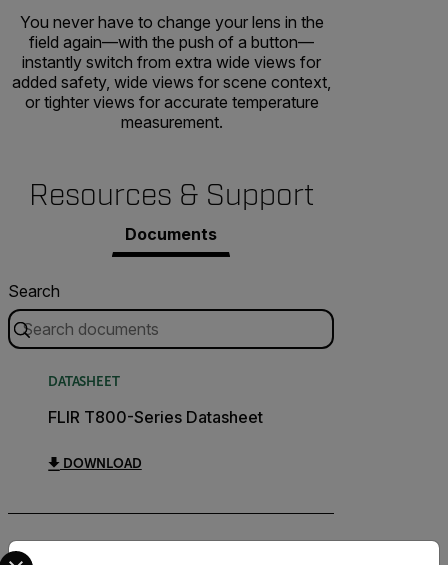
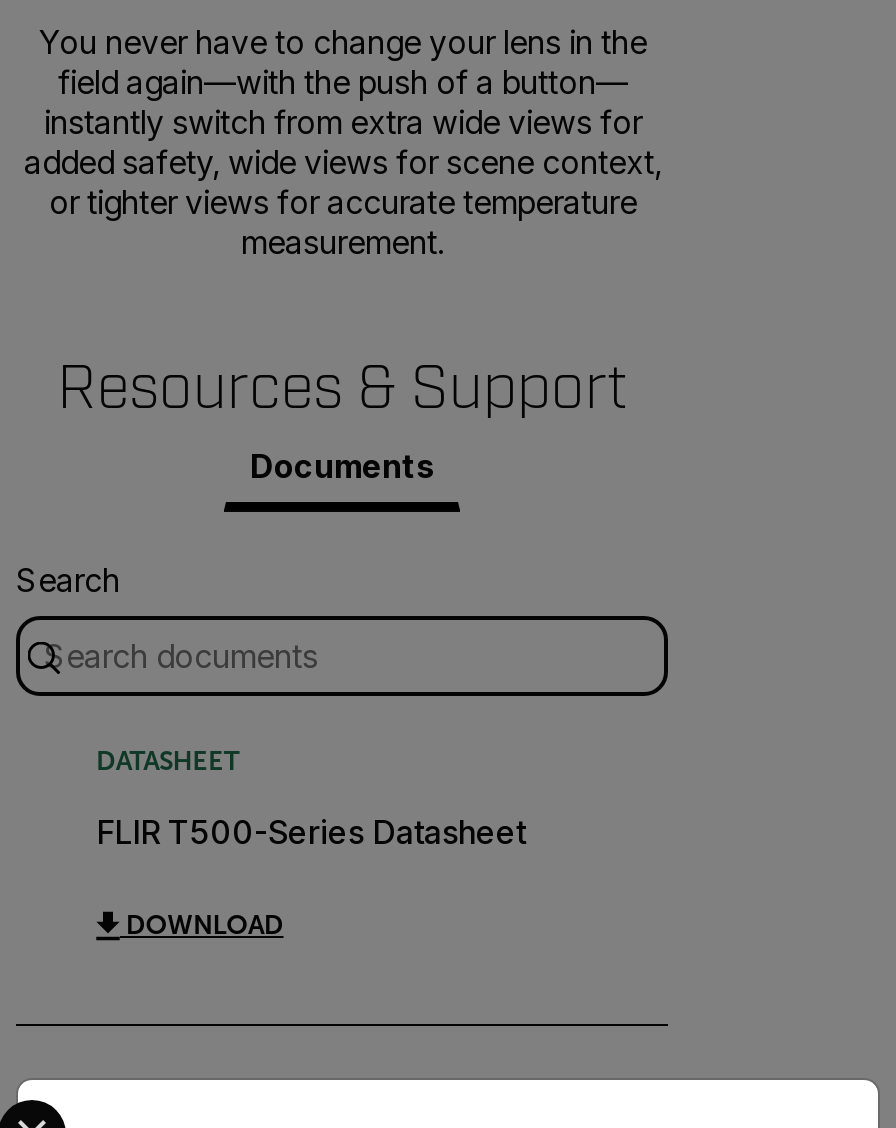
[48,407,263,427] FLIR T800-Series Datasheet -> [96,811,526,851] FLIR T500-Series Datasheet

